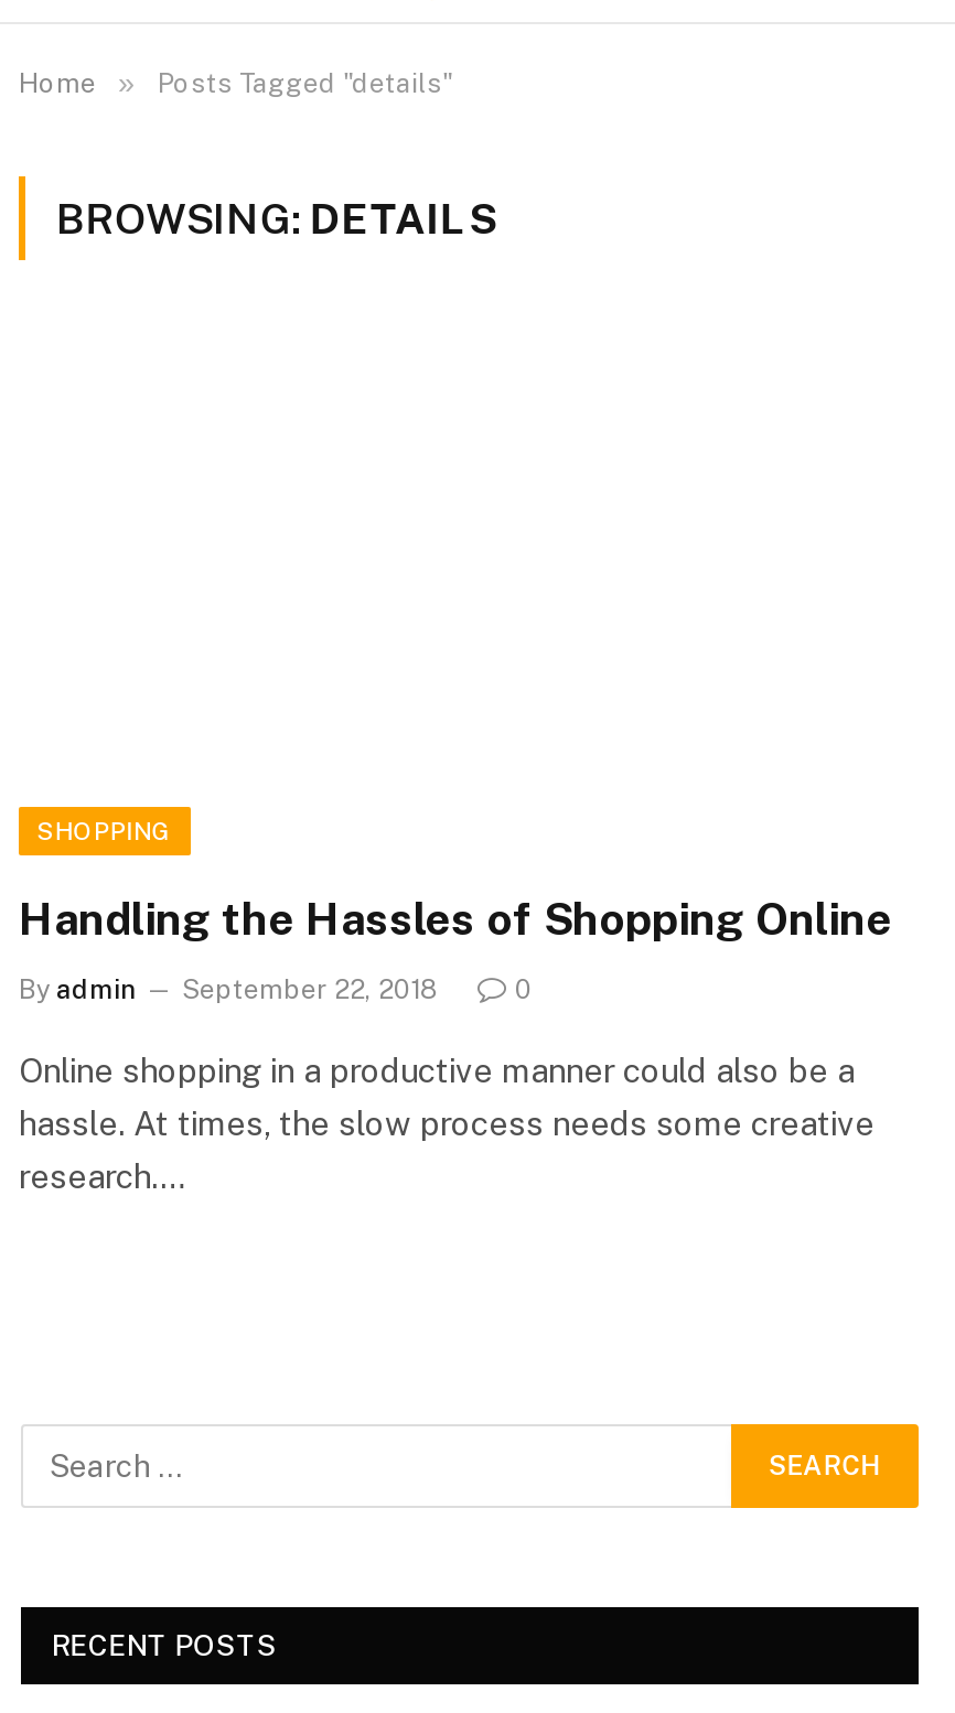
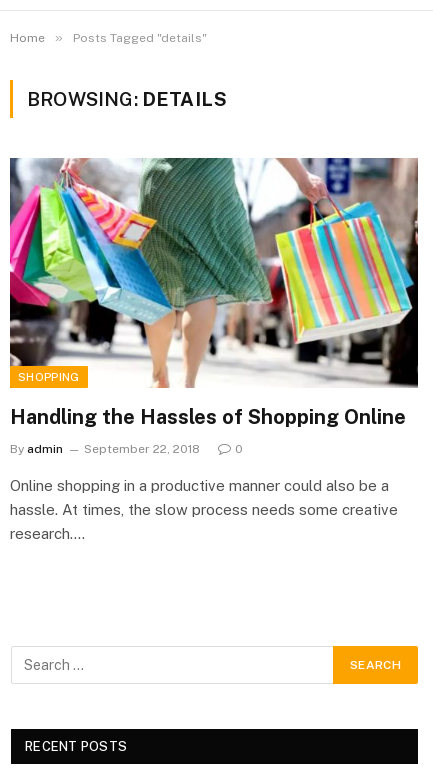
none -> [9,157,419,389] [image]

